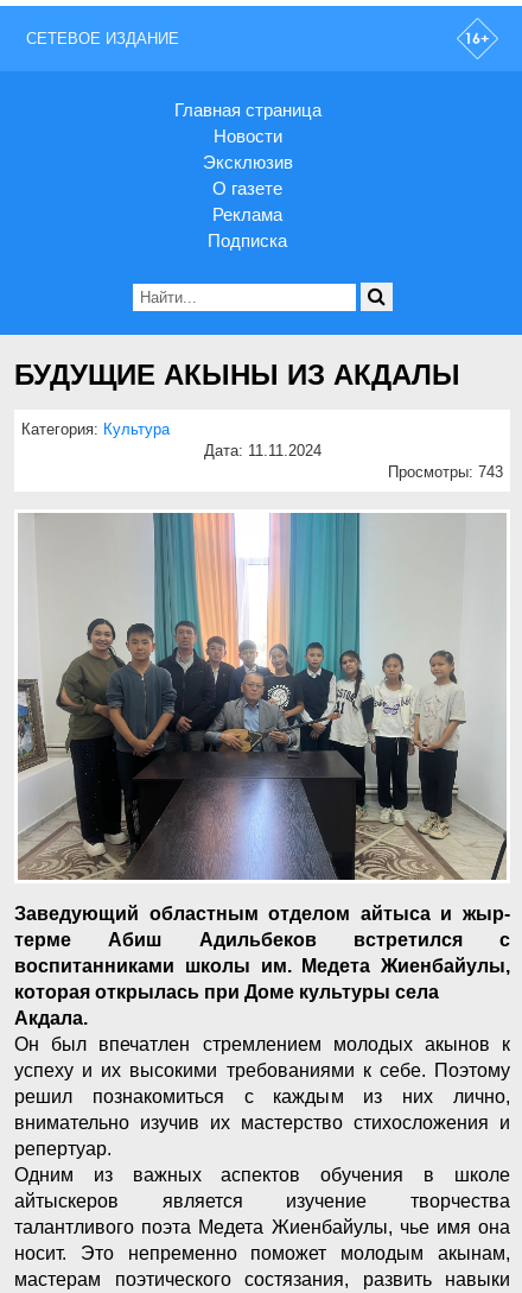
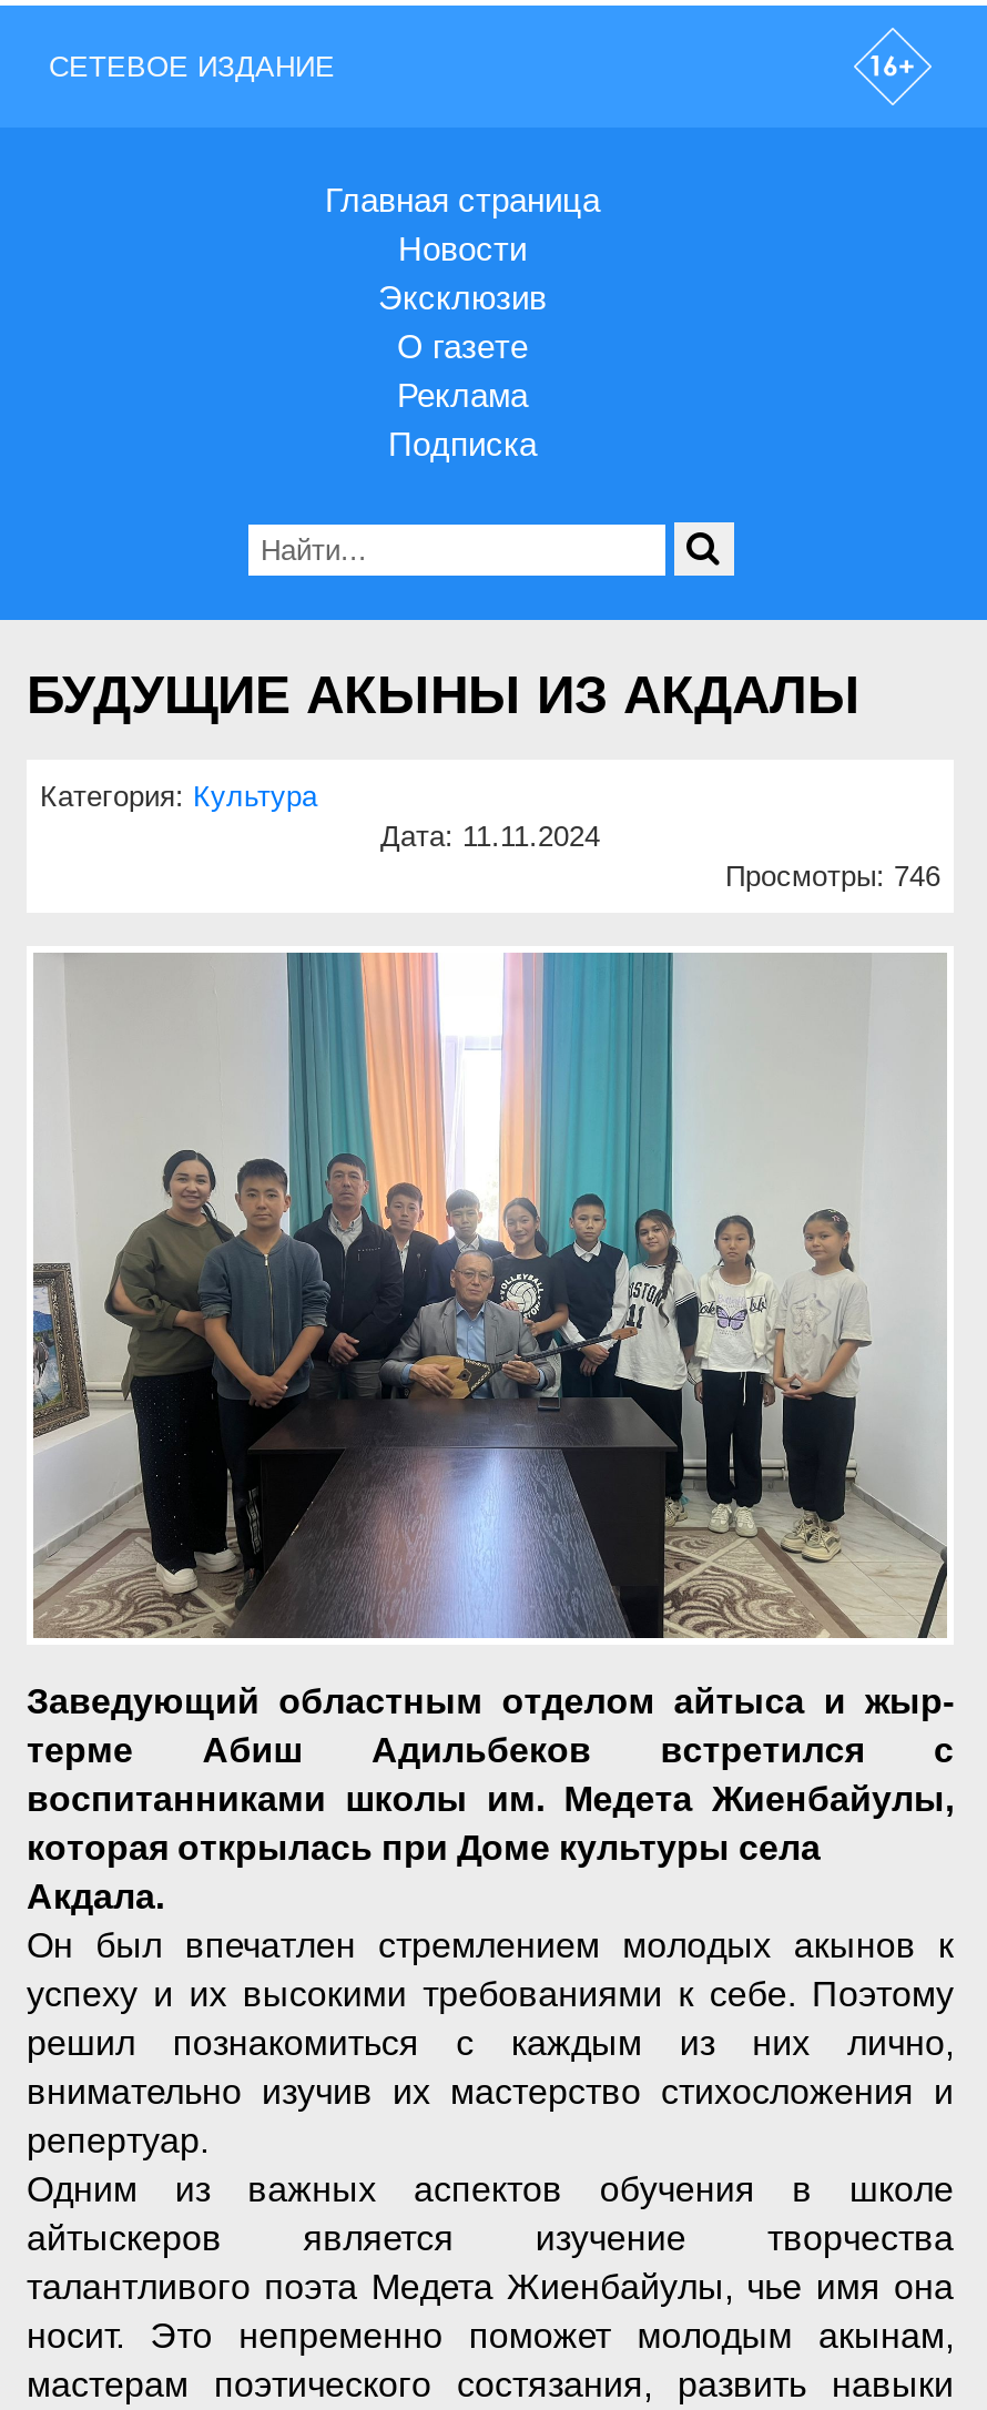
[388,463,503,481] Просмотры: 743 -> [725,860,940,893] Просмотры: 746

